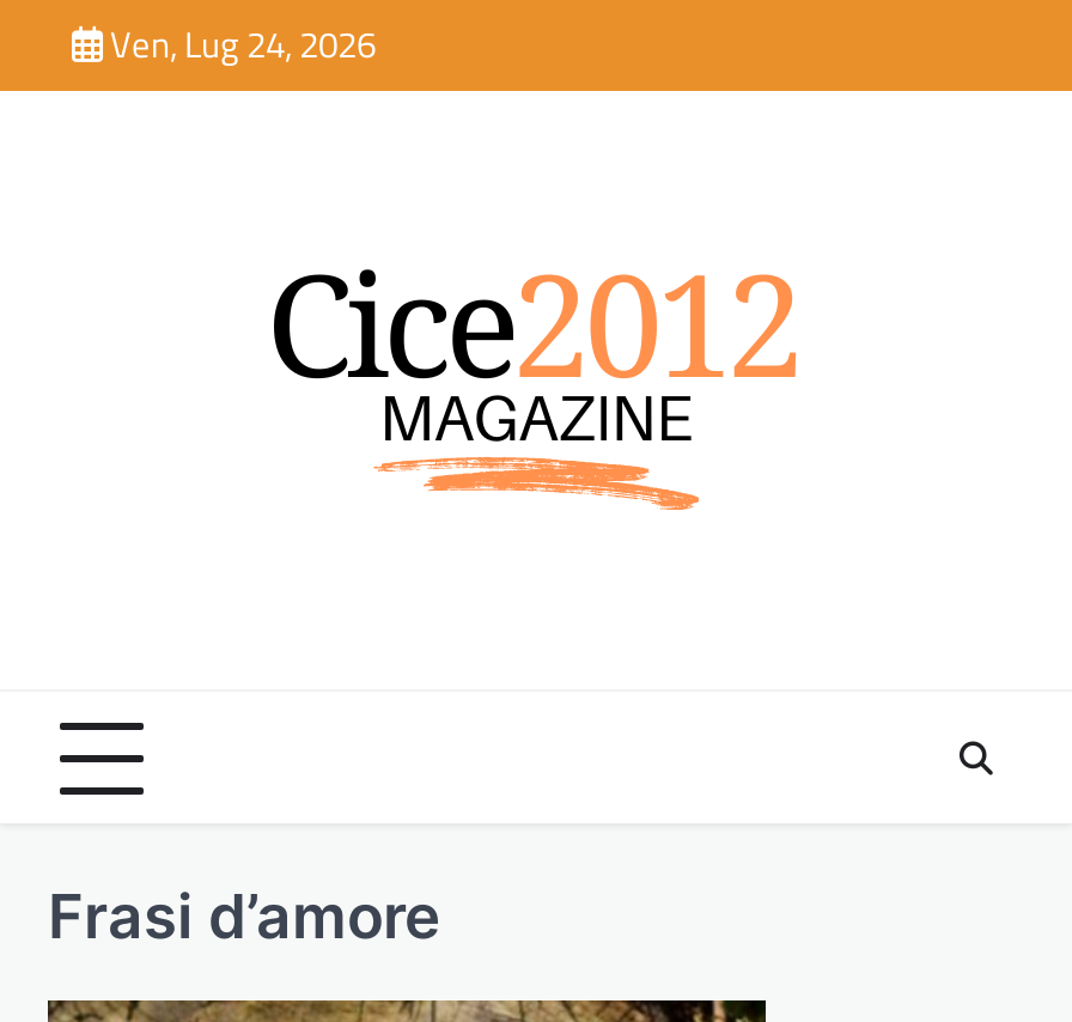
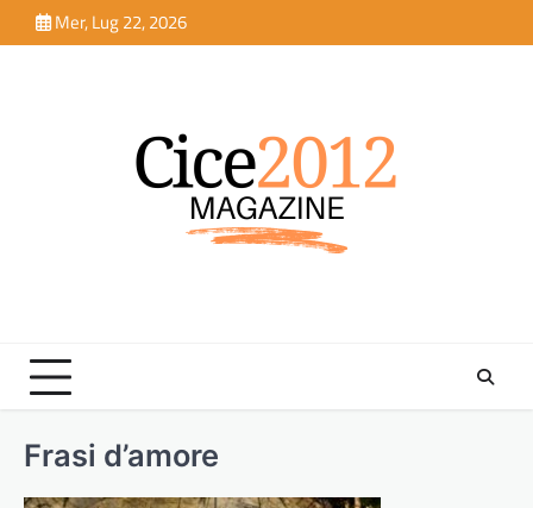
[110,17,376,72] Ven, Lug 24, 2026 -> [55,8,187,36] Mer, Lug 22, 2026

